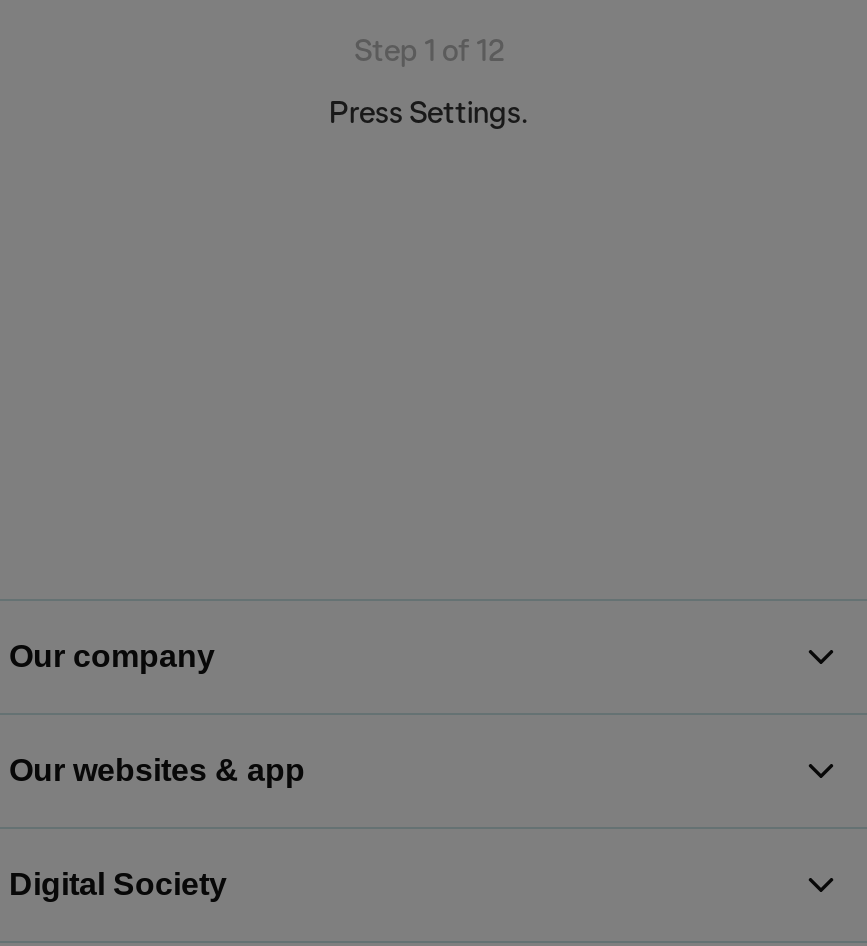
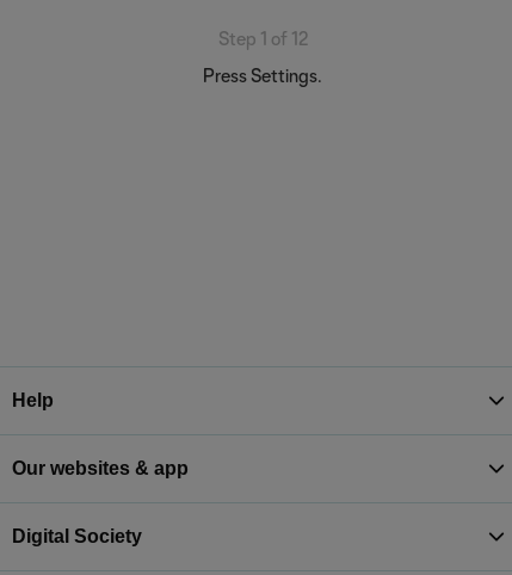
[9,639,215,673] Our company -> [12,390,54,410] Help

